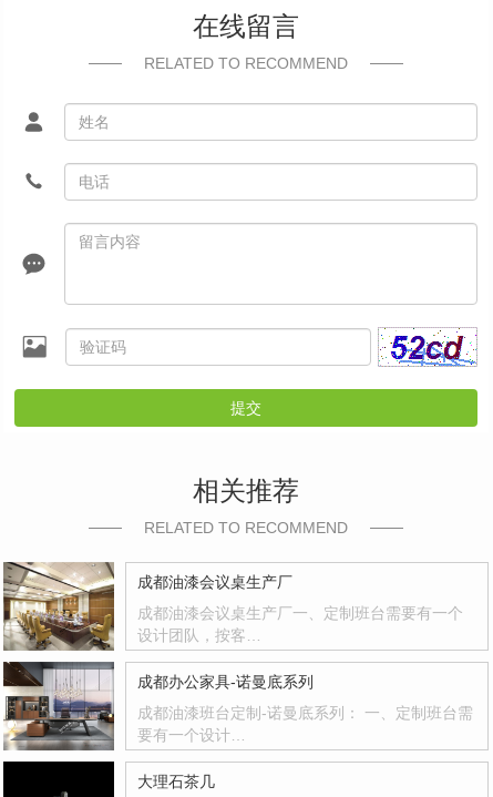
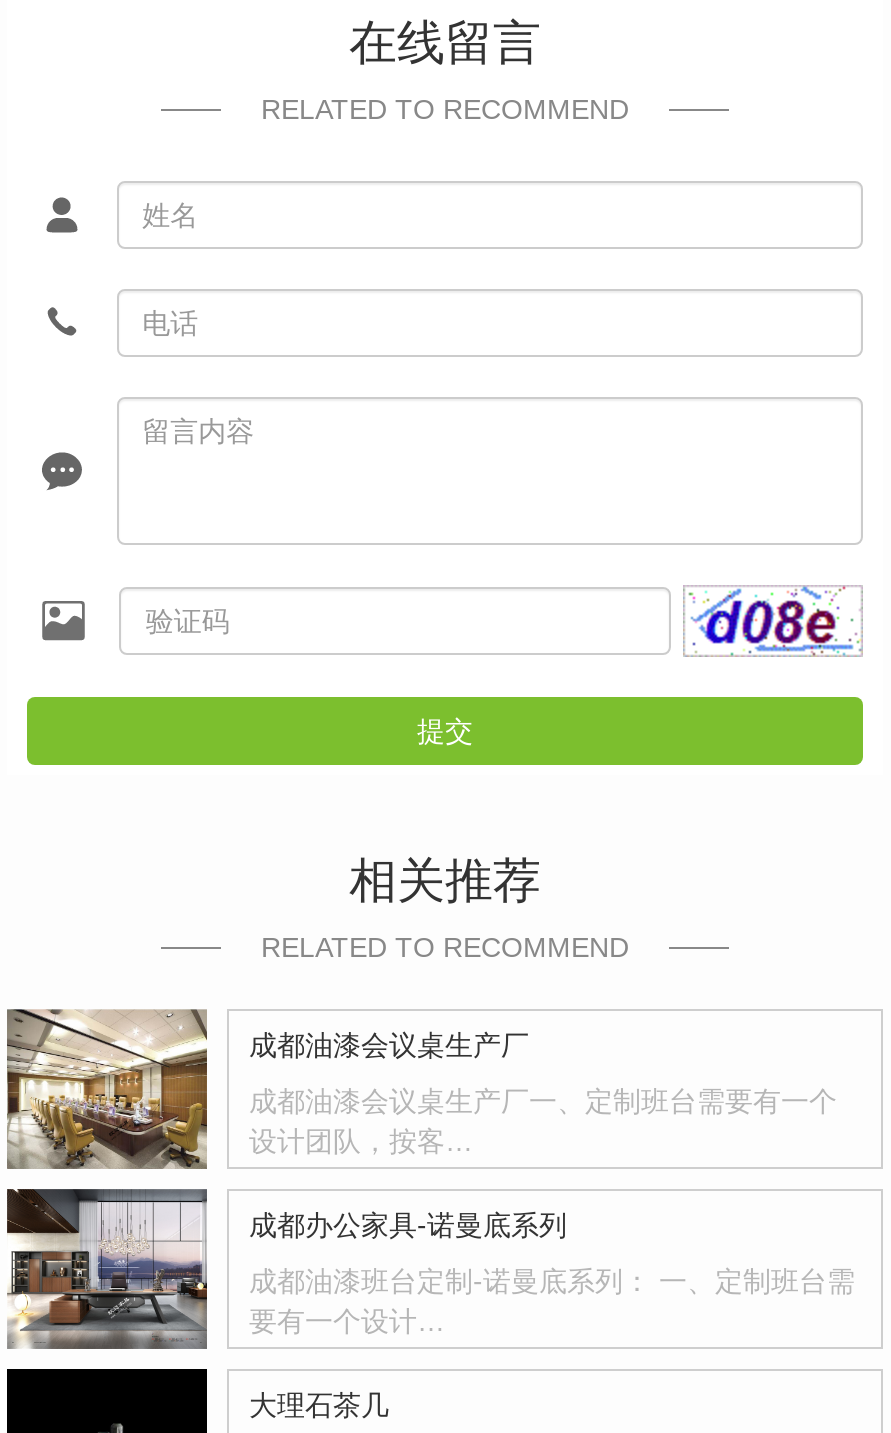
[381,328,476,367] [image] -> [689,585,837,655] [image]

